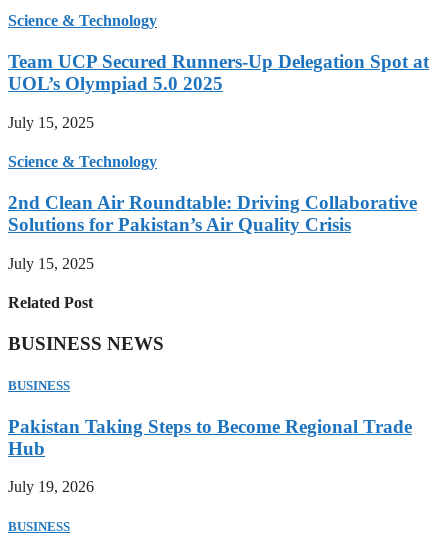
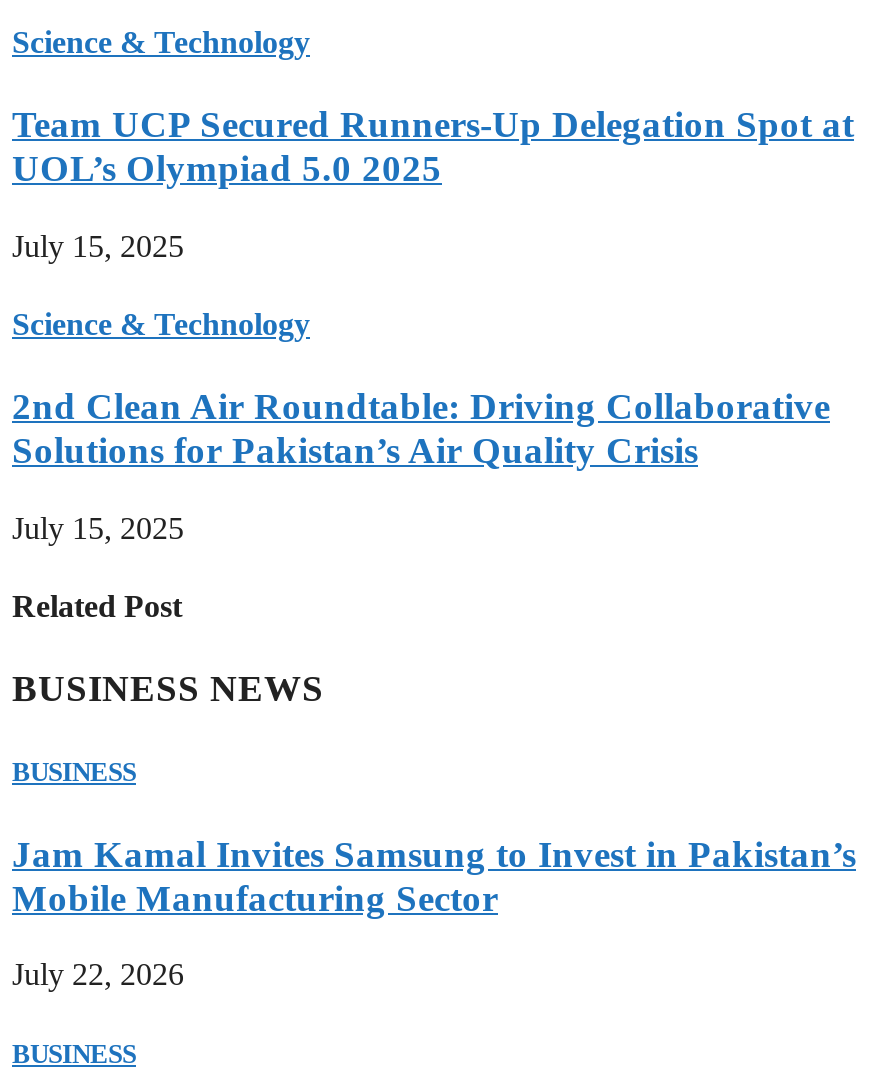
[8,416,412,459] Pakistan Taking Steps to Become Regional Trade | Hub -> [12,833,856,919] Jam Kamal Invites Samsung to Invest in Pakistan’s | Mobile Manufacturing Sector
[8,478,94,495] July 19, 2026 -> [12,958,184,992] July 22, 2026

